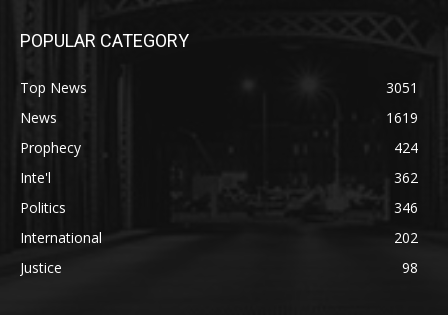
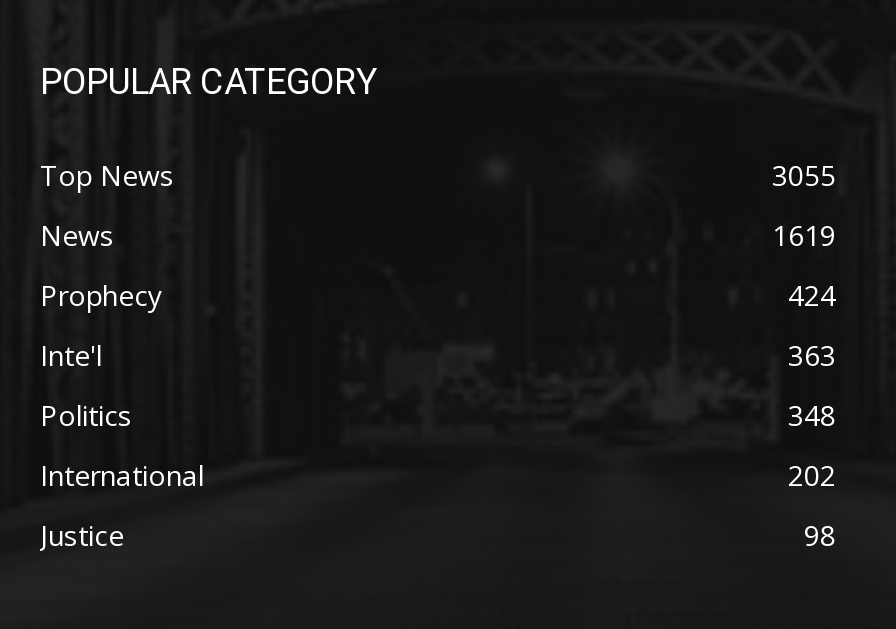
[386,78,418,97] 3051 -> [772,156,836,194] 3055
[394,168,418,187] 362 -> [788,336,836,374] 363
[394,198,418,217] 346 -> [788,396,836,434] 348

